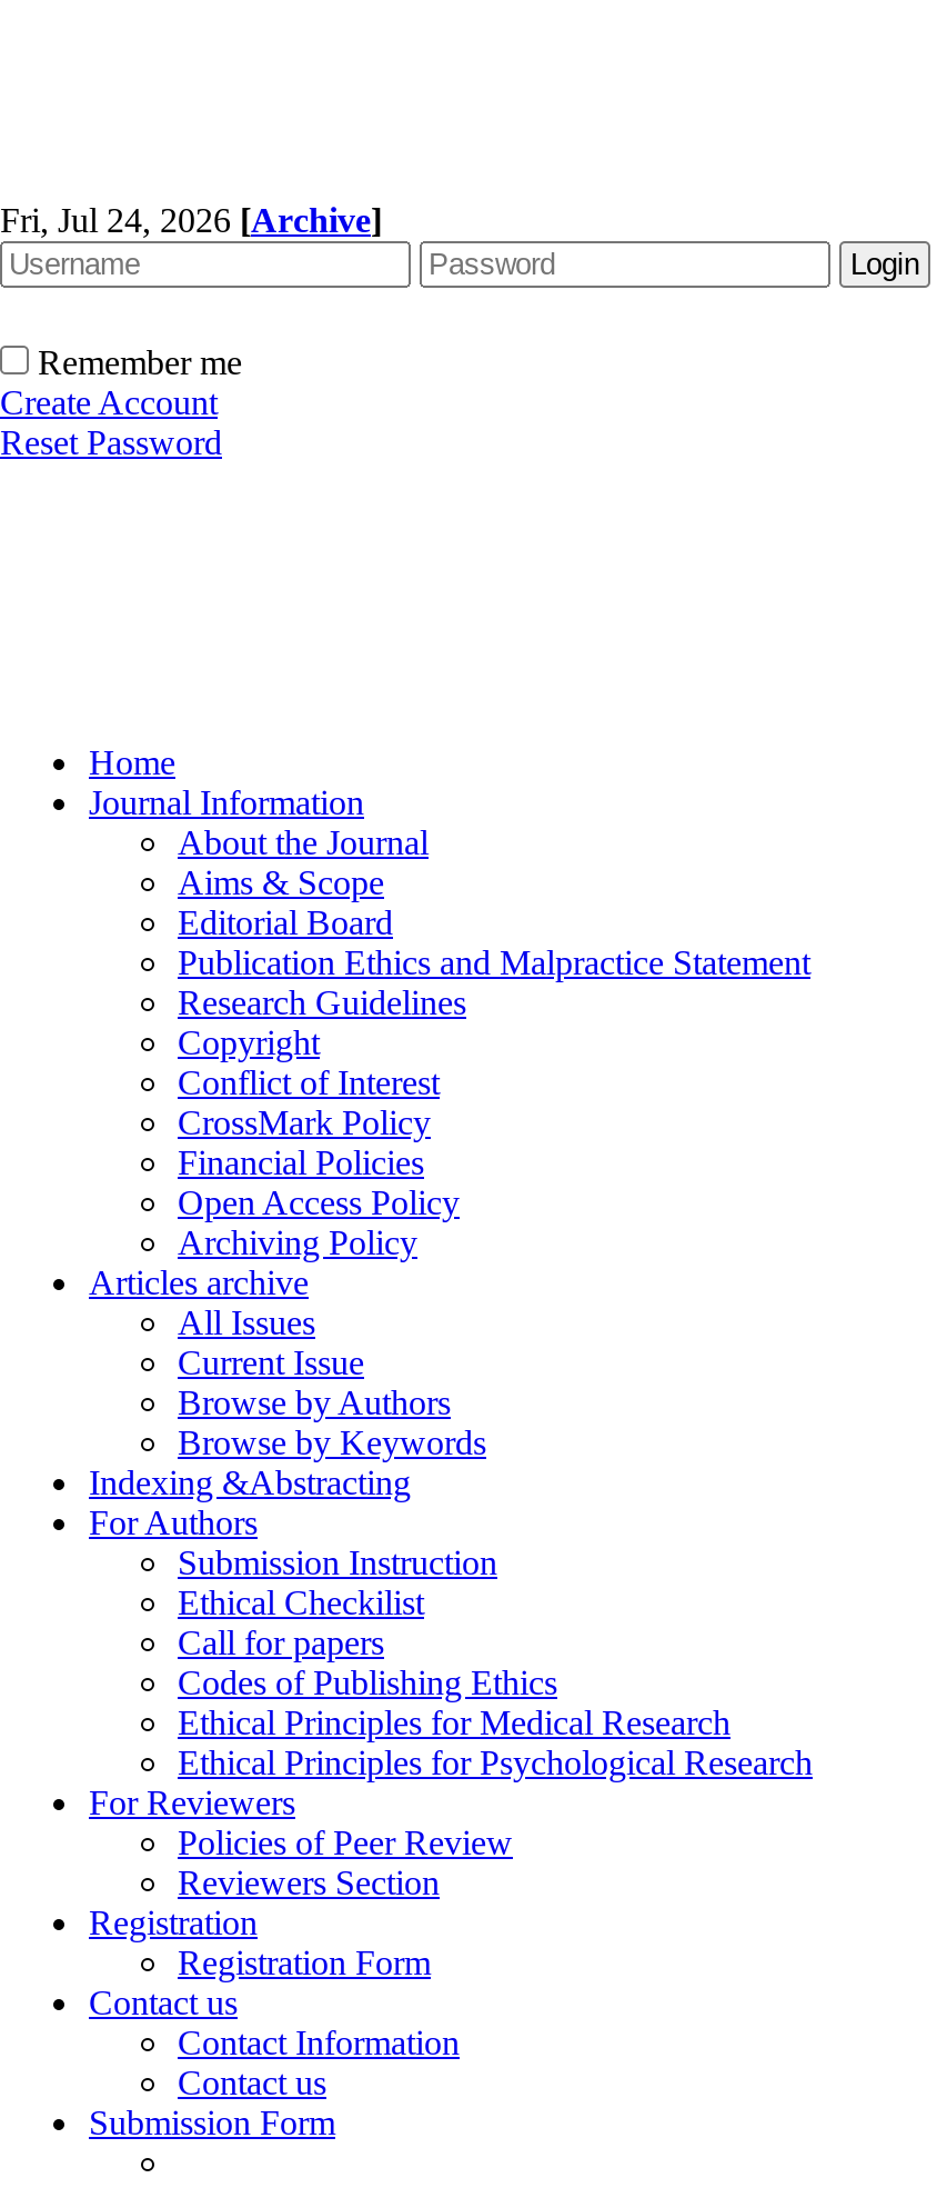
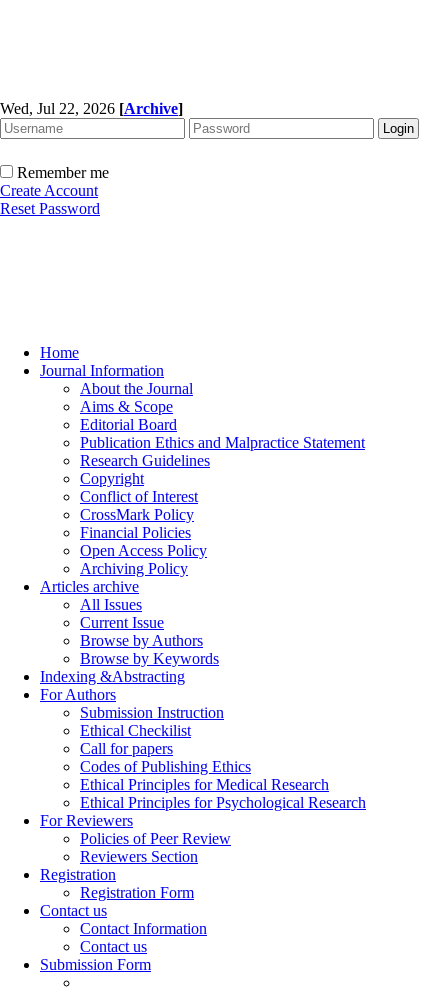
[0,201,382,239] Fri, Jul 24, 2026 [Archive] -> [0,100,183,117] Wed, Jul 22, 2026 [Archive]

